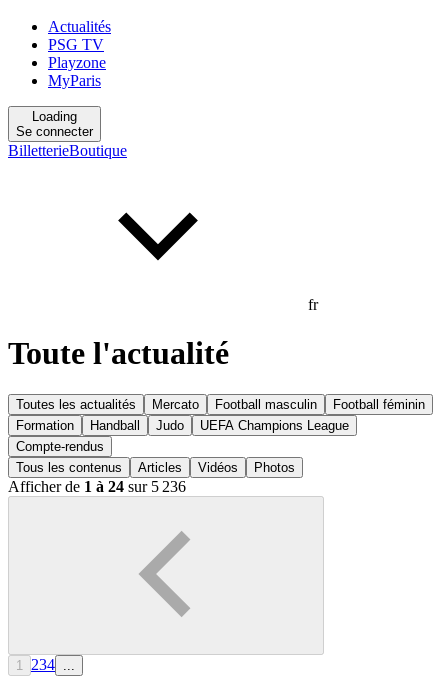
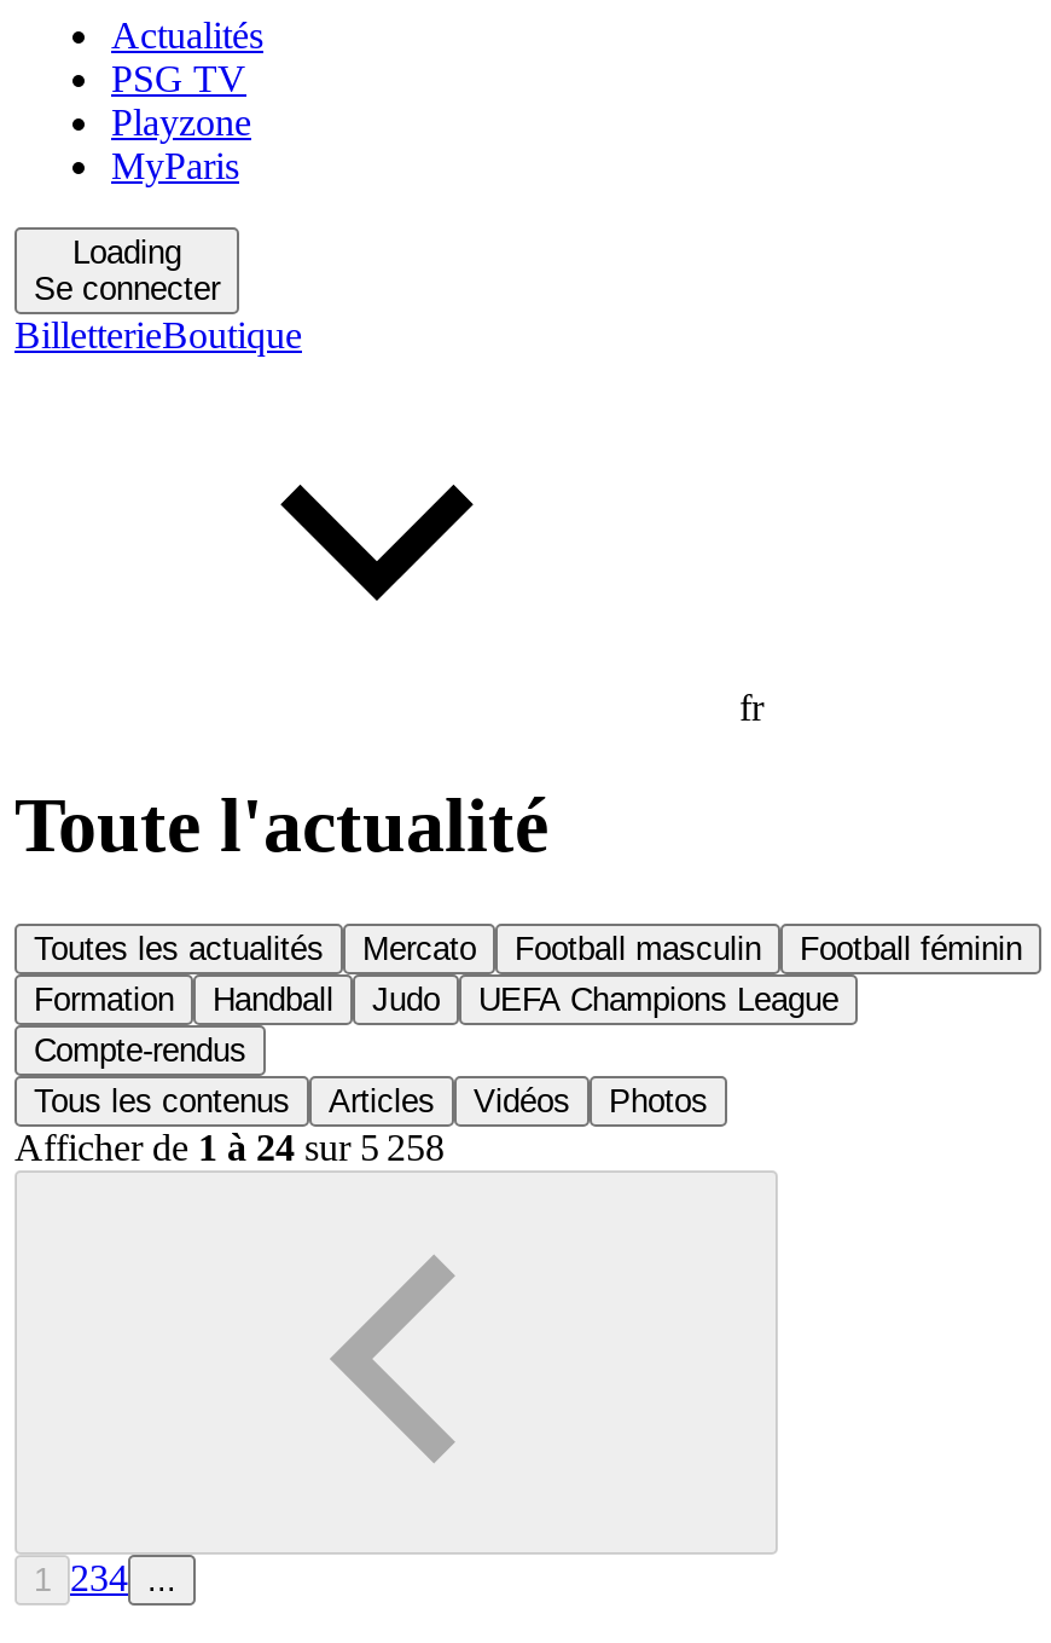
[8,478,186,495] Afficher de1 à 24sur 5 236 -> [14,1127,445,1168] Afficher de1 à 24sur 5 258

